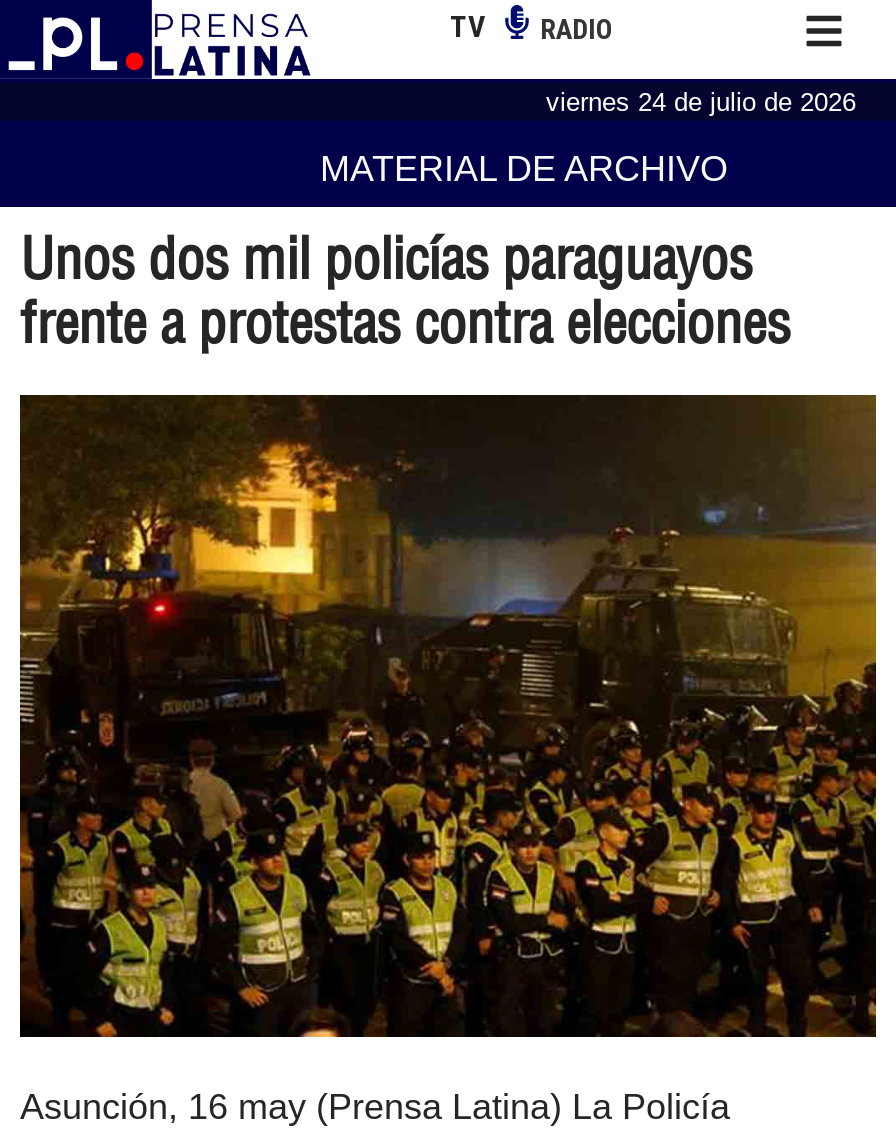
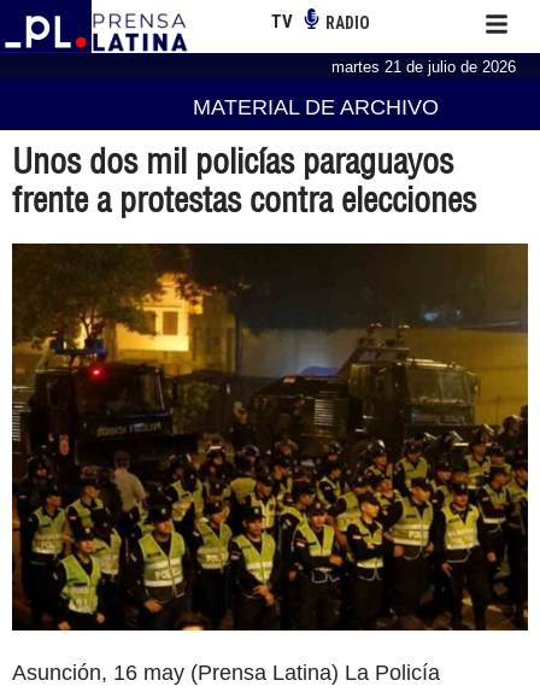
[546,86,856,116] viernes 24 de julio de 2026 -> [331,58,516,76] martes 21 de julio de 2026

